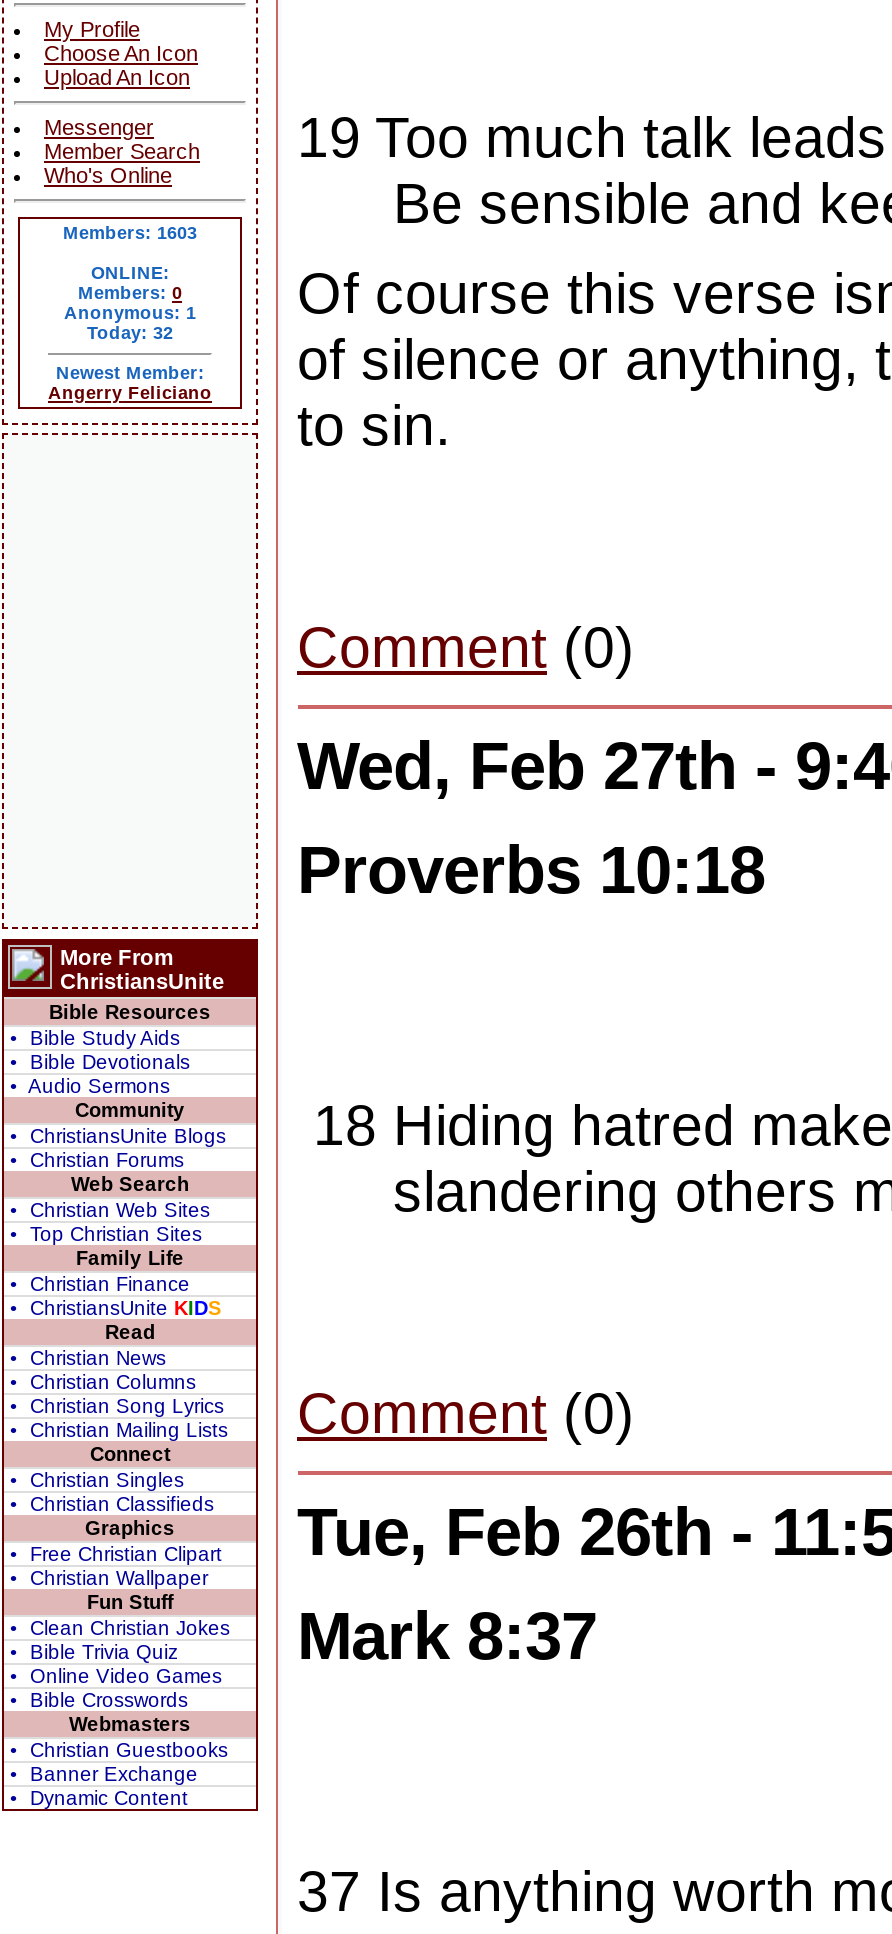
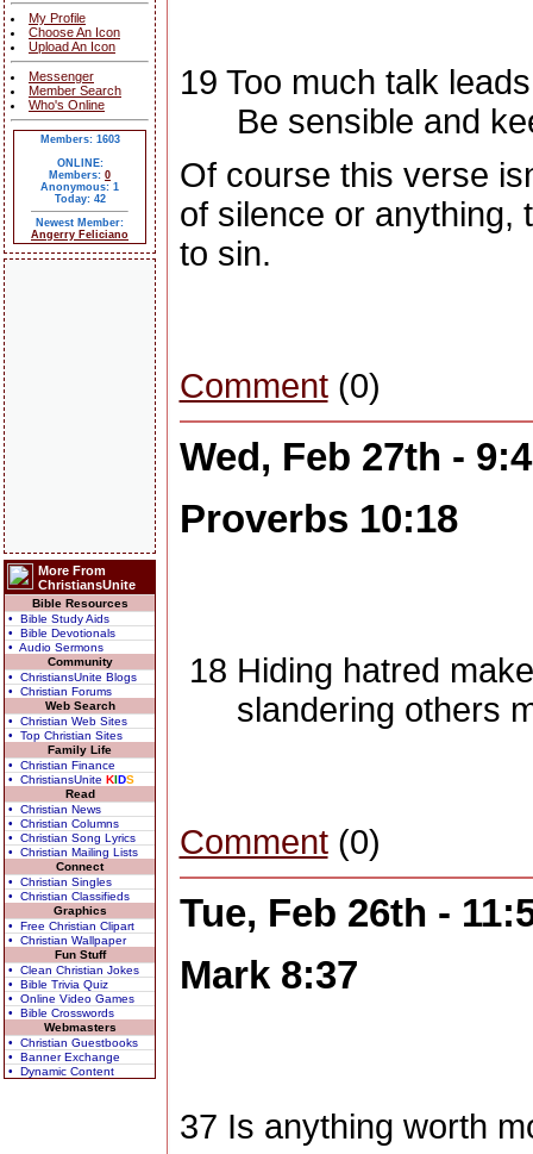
[87,323,173,343] Today: 32 -> [54,193,105,205] Today: 42

